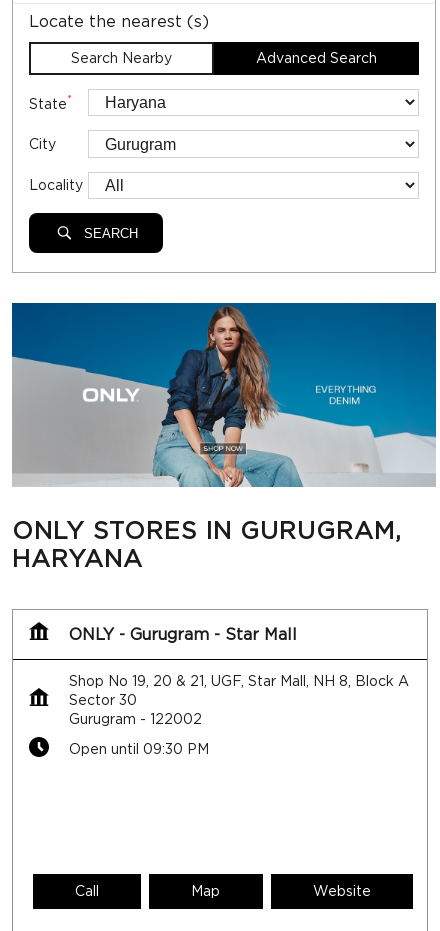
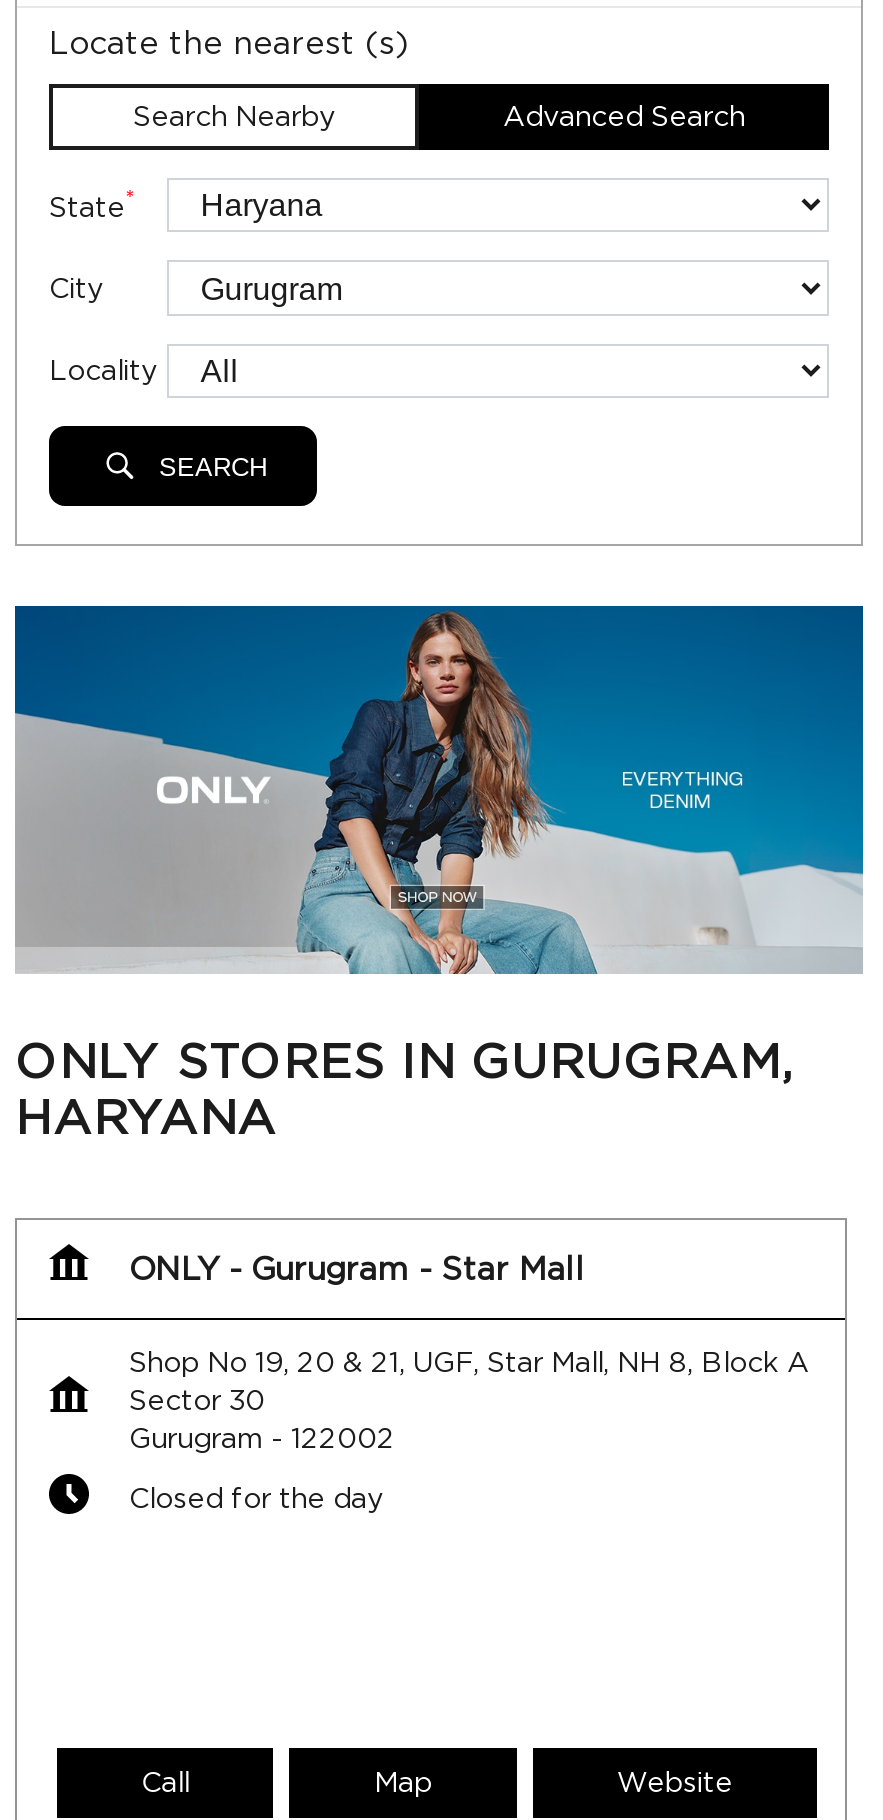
[69,741,209,757] Open until 09:30 PM -> [129,1482,383,1514] Closed for the day

